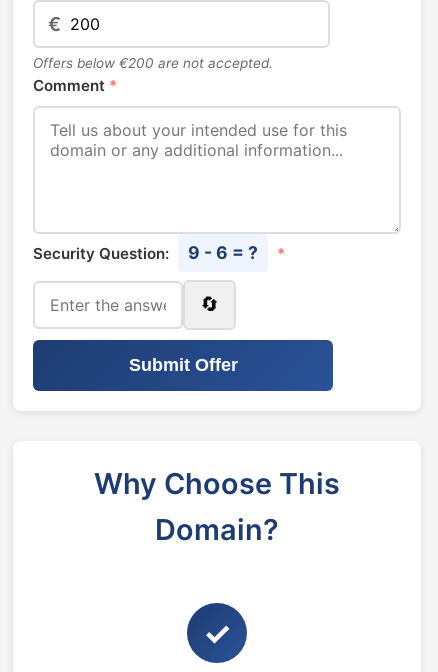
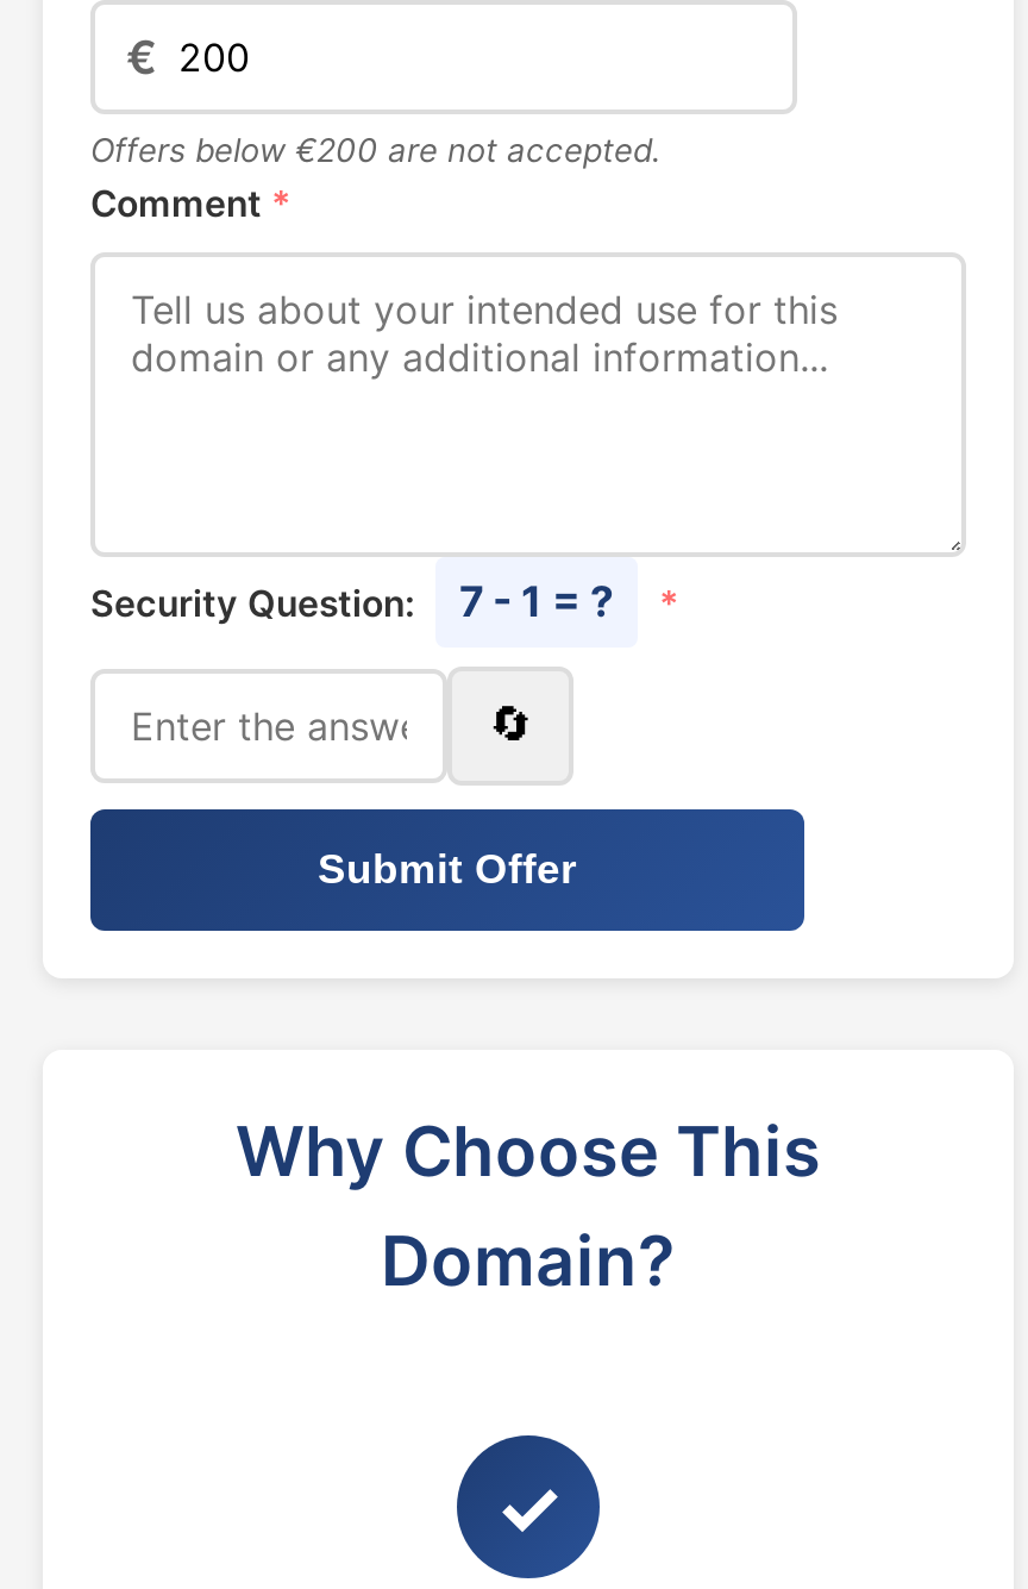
[188,242,258,263] 9 - 6 = ? -> [459,576,614,626] 7 - 1 = ?

